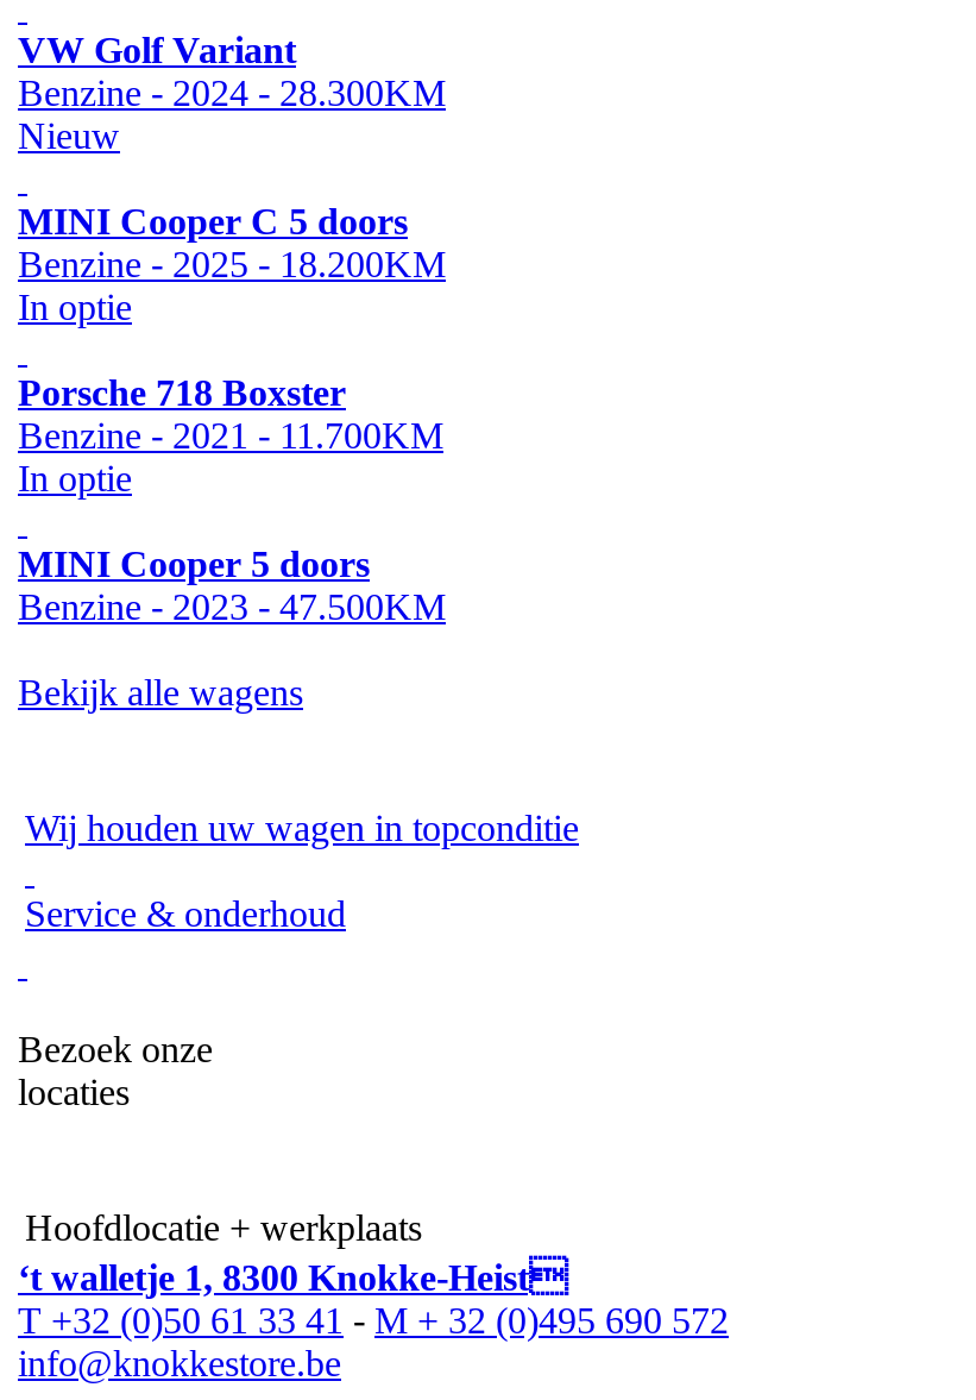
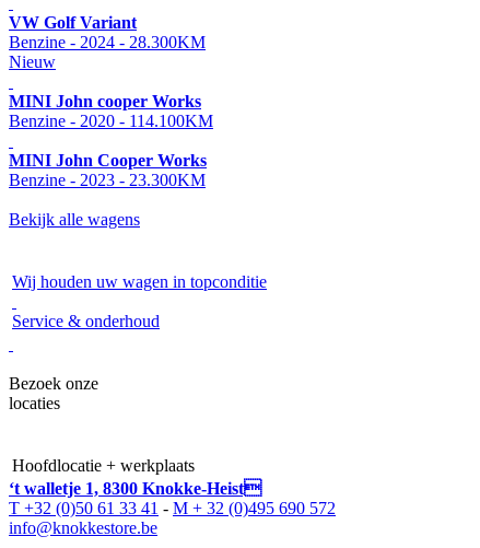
[18,201,446,627] MINI Cooper C 5 doors | Benzine - 2025 - 18.200KM | In optie | Porsche 718 Boxster | Benzine - 2021 - 11.700KM | In optie | MINI Cooper 5 doors | Benzine - 2023 - 47.500KM -> [9,92,213,189] MINI John cooper Works | Benzine - 2020 - 114.100KM | MINI John Cooper Works | Benzine - 2023 - 23.300KM

